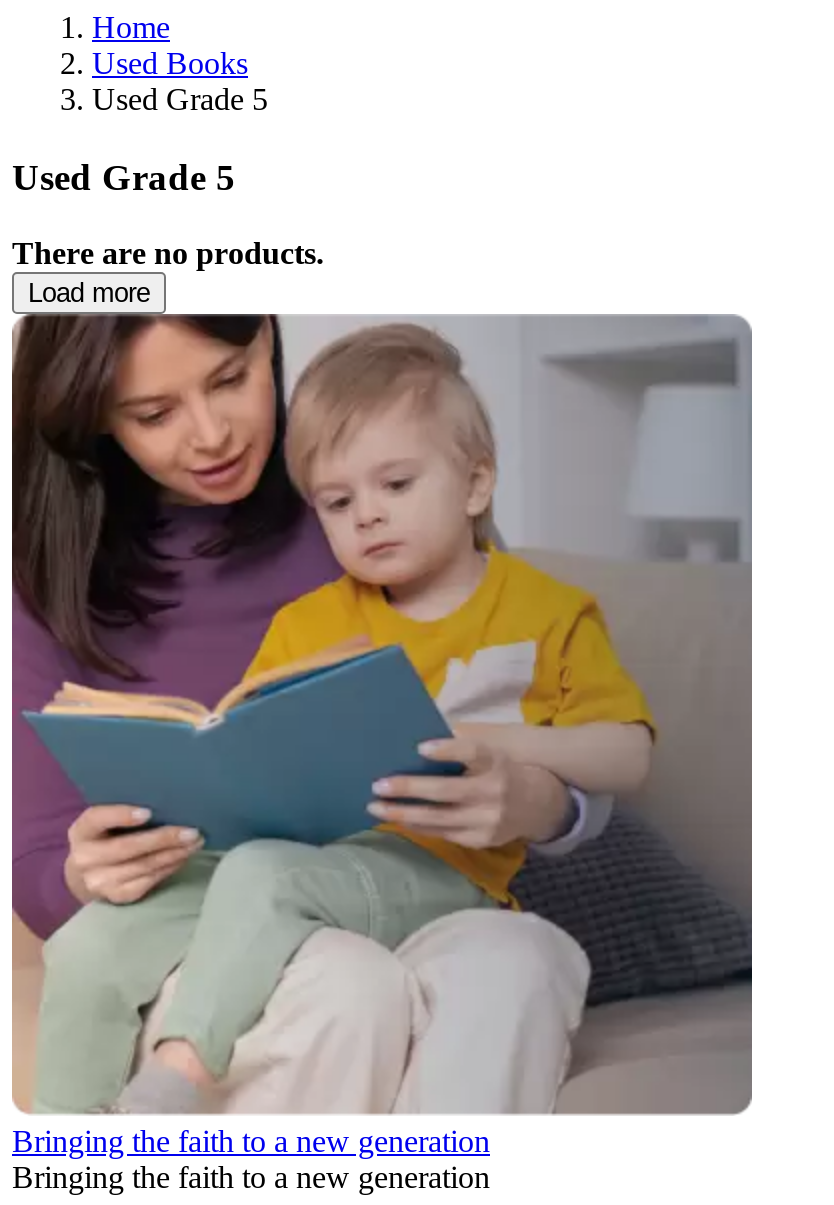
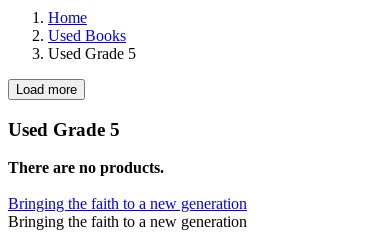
moved [12,155,324,271] -> [8,119,164,176]: Used Grade 5 | There are no products.
moved [28,279,150,309] -> [16,82,77,97]: Load more
[10,312,754,1116] [image] -> none

